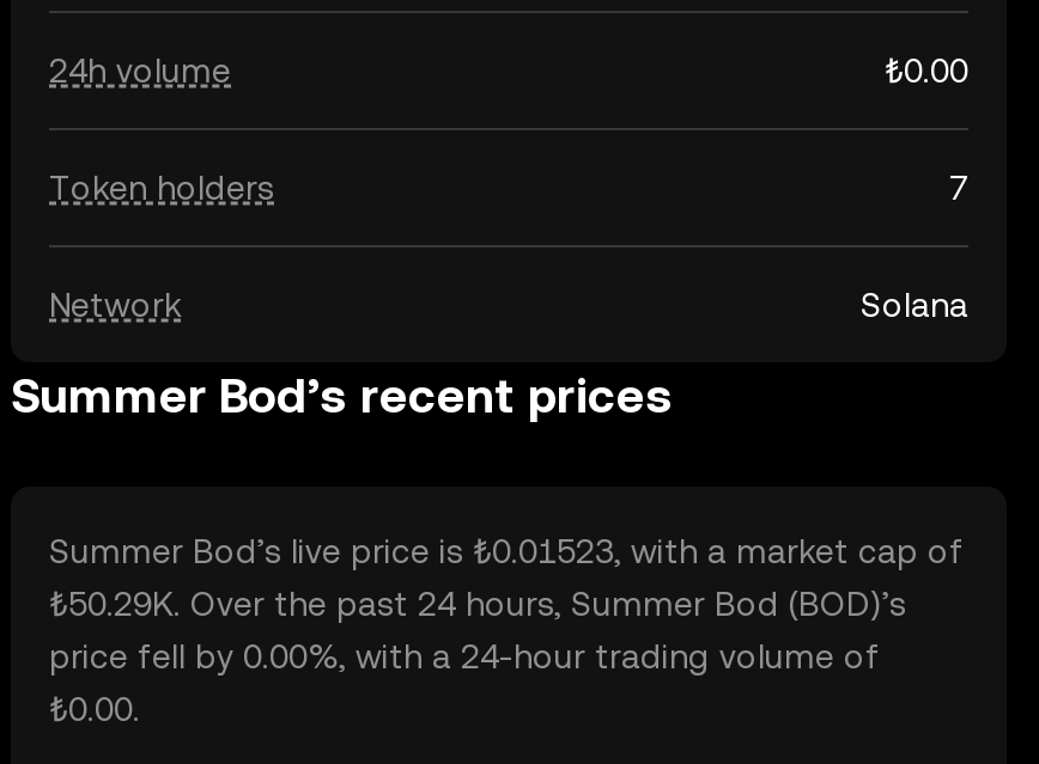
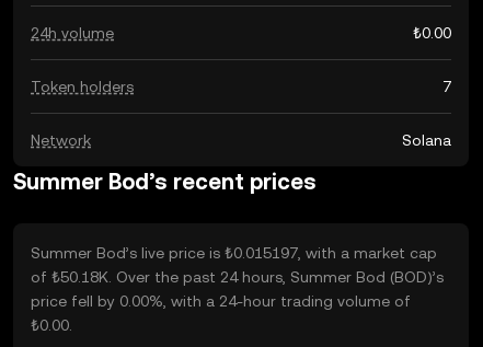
[49,532,964,623] Summer Bod’s live price is ₺0.01523, with a market cap of | ₺50.29K. Over the past 24 hours, Summer Bod (BOD)’s -> [31,244,444,286] Summer Bod’s live price is ₺0.015197, with a market cap | of ₺50.18K. Over the past 24 hours, Summer Bod (BOD)’s

